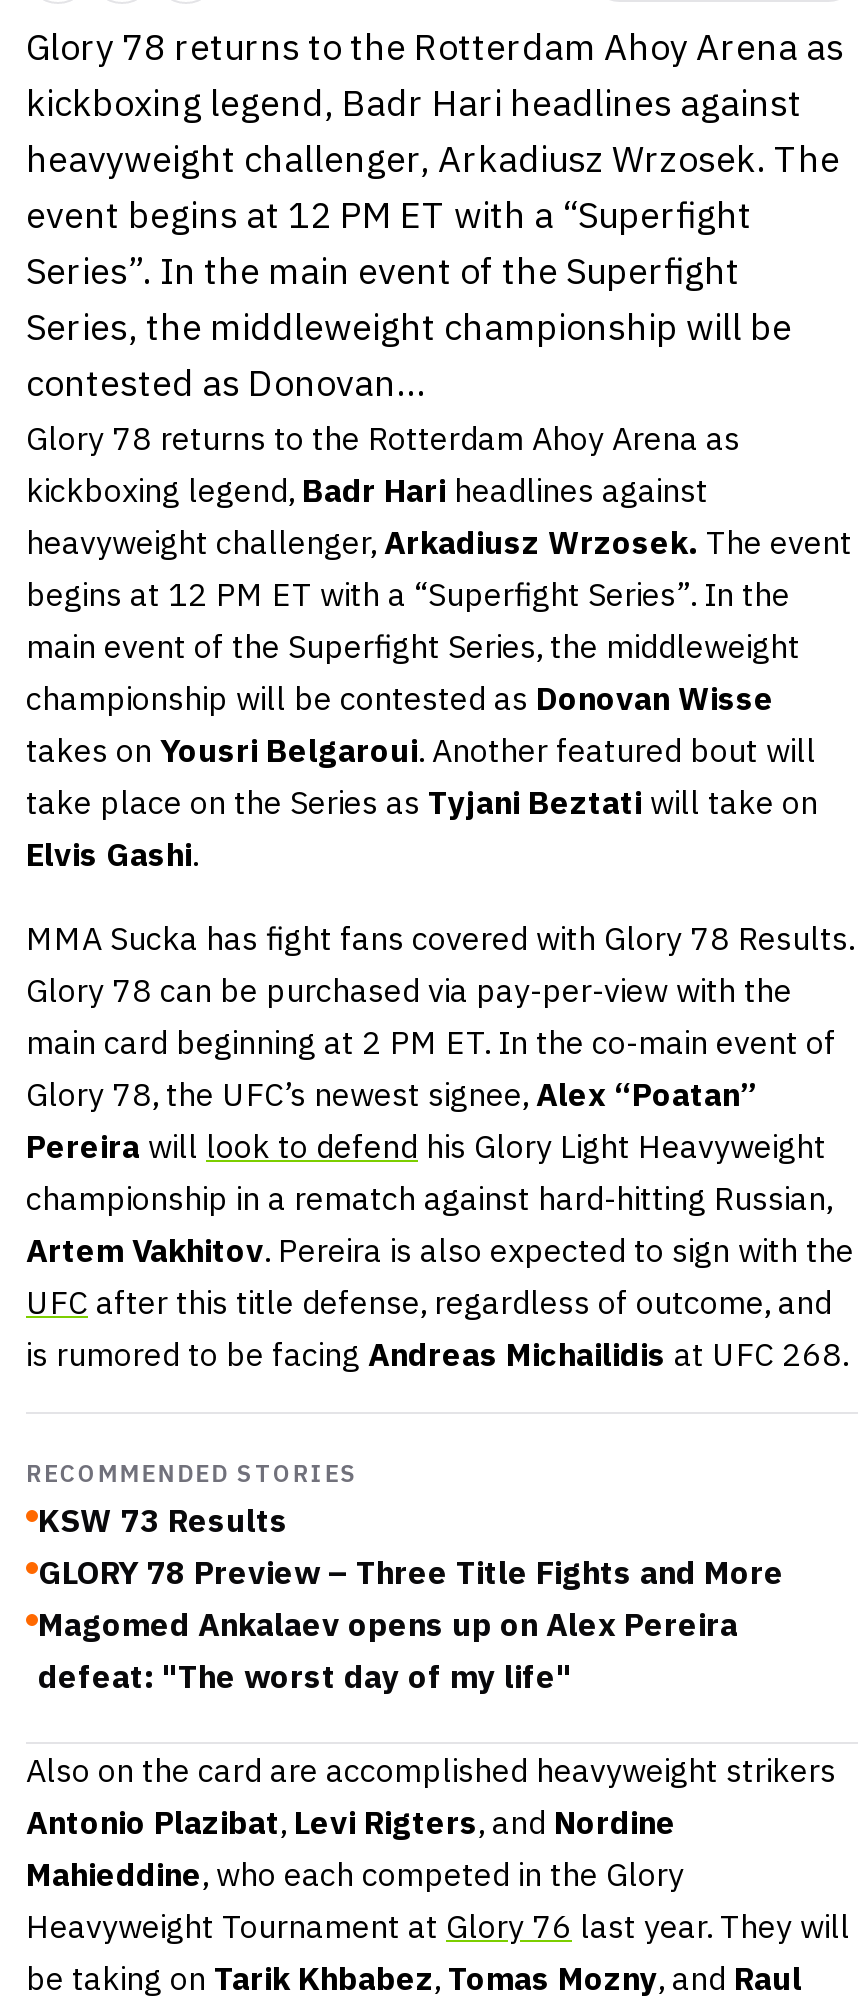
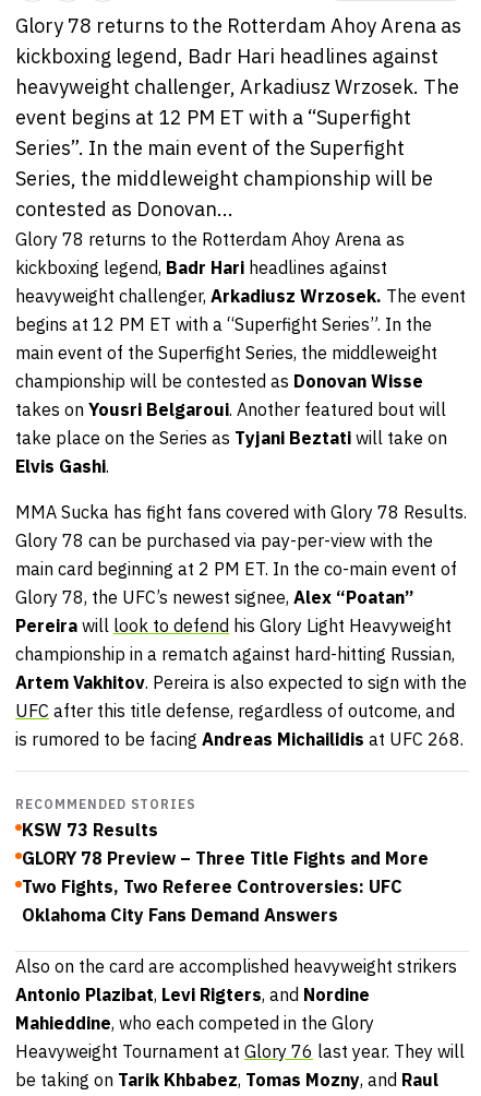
[38,1604,738,1696] Magomed Ankalaev opens up on Alex Pereira | defeat: "The worst day of my life" -> [22,876,402,926] Two Fights, Two Referee Controversies: UFC | Oklahoma City Fans Demand Answers

